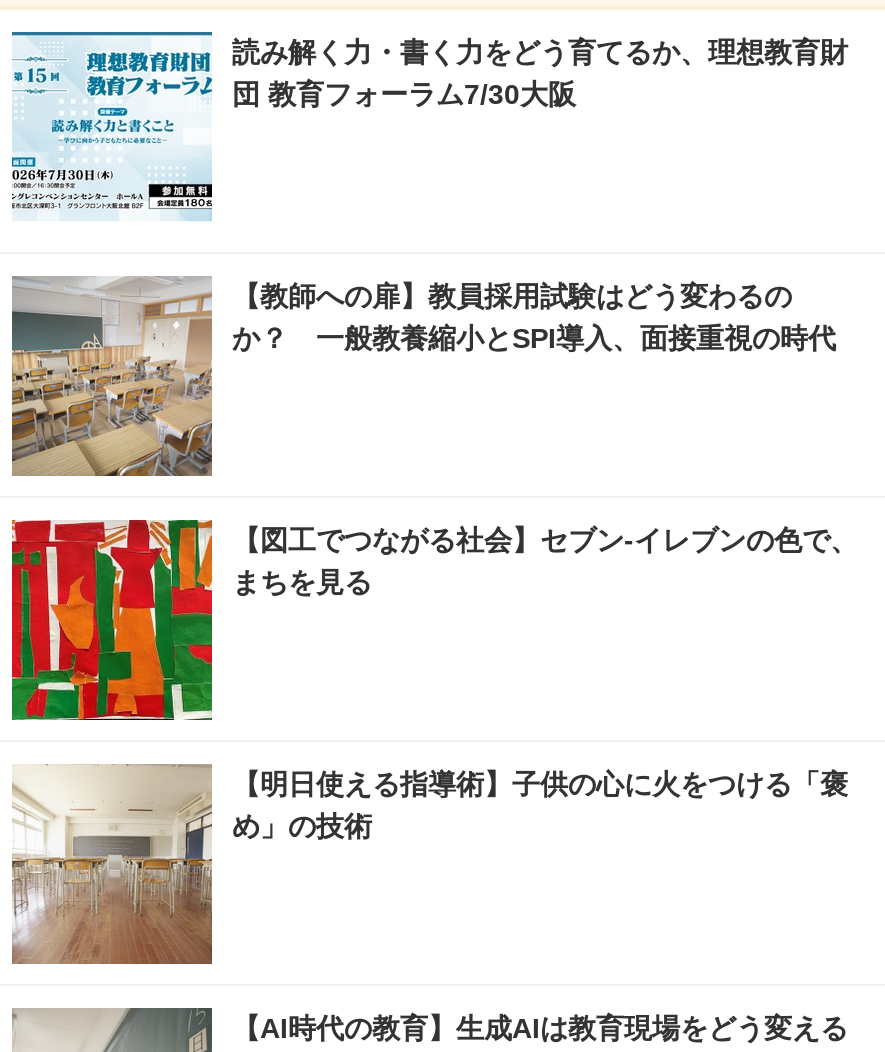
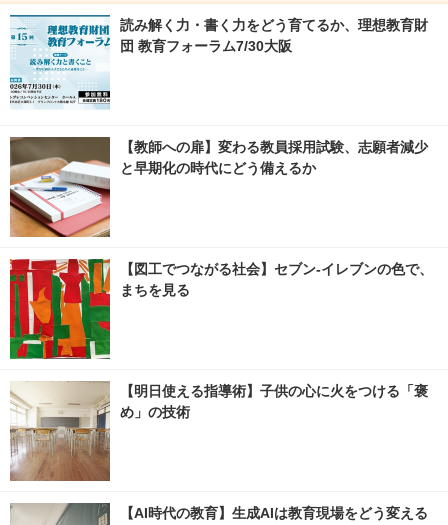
[10,276,836,478] [image] | 【教師への扉】教員採用試験はどう変わるの | か？ 一般教養縮小とSPI導入、面接重視の時代 -> [9,136,428,238] [image] | 【教師への扉】変わる教員採用試験、志願者減少 | と早期化の時代にどう備えるか

